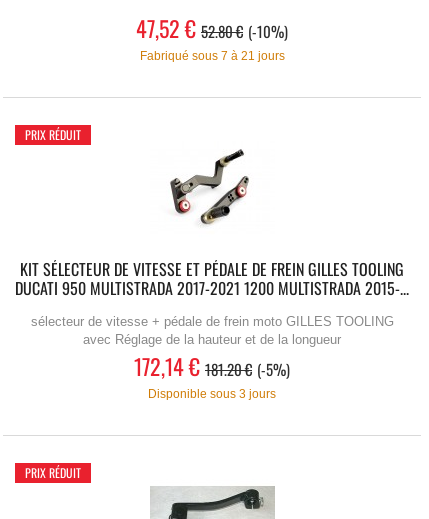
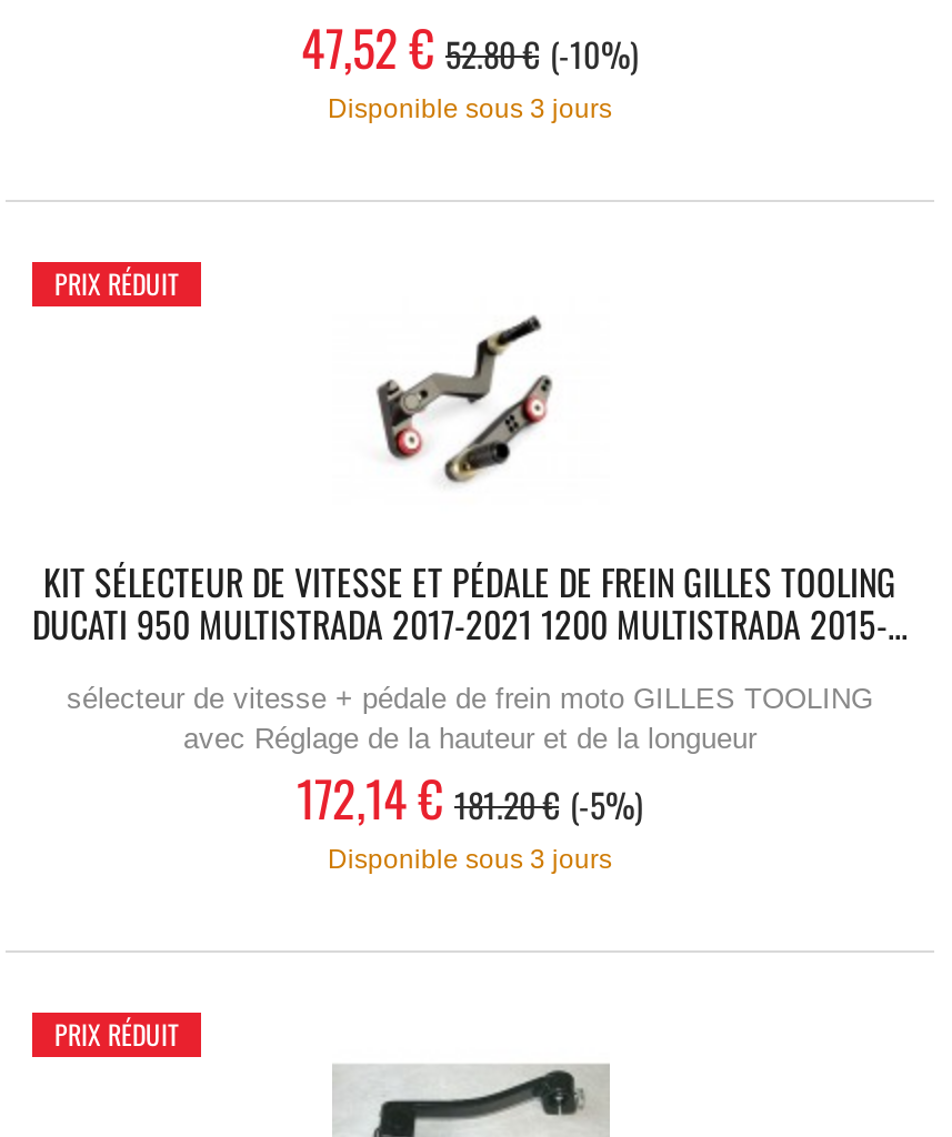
[139,49,284,63] Fabriqué sous 7 à 21 jours -> [328,93,612,124] Disponible sous 3 jours

